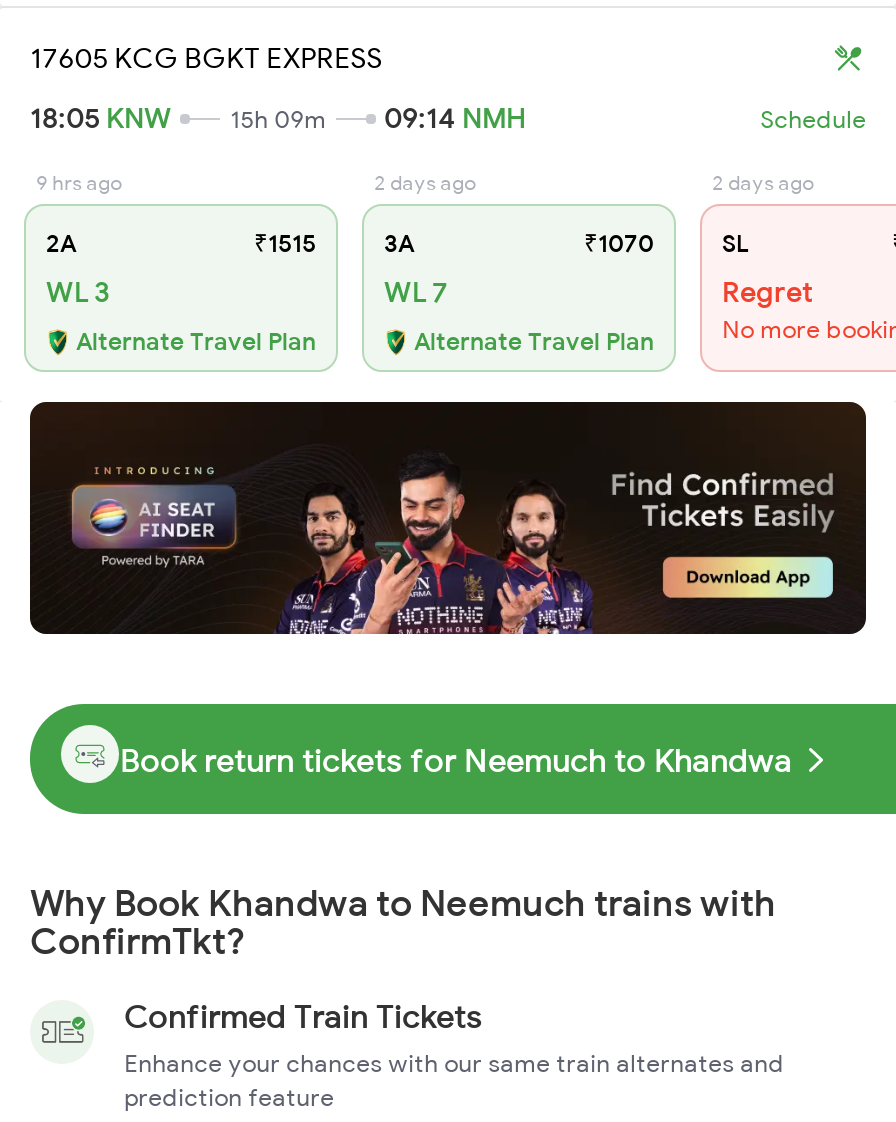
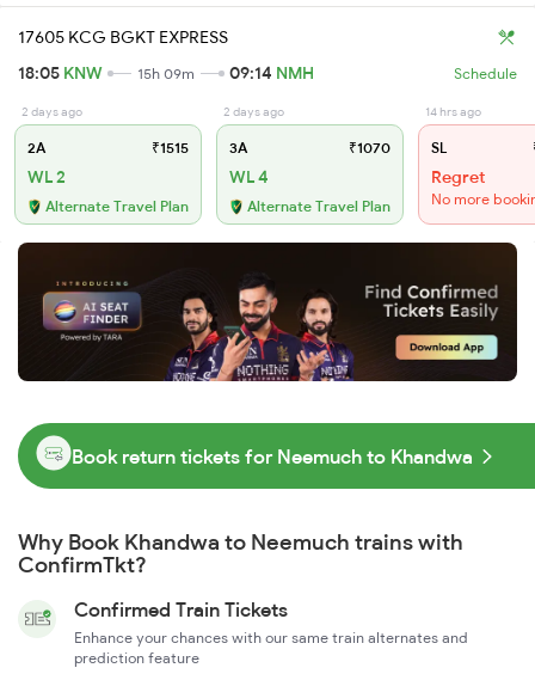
[36,170,122,196] 9 hrs ago -> [21,104,82,120] 2 days ago
[712,170,814,196] 2 days ago -> [425,104,481,120] 14 hrs ago
[46,274,110,310] WL 3 -> [27,166,66,188] WL 2
[384,274,448,310] WL 7 -> [229,166,269,188] WL 4

